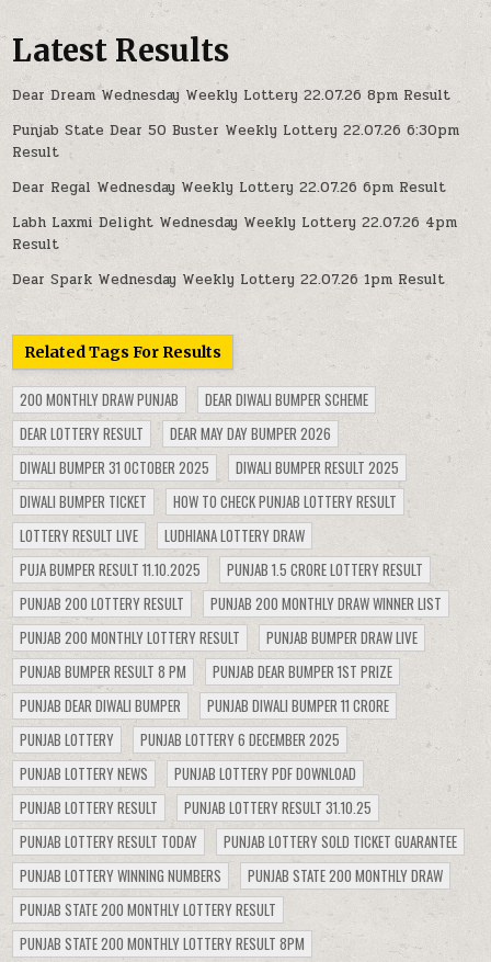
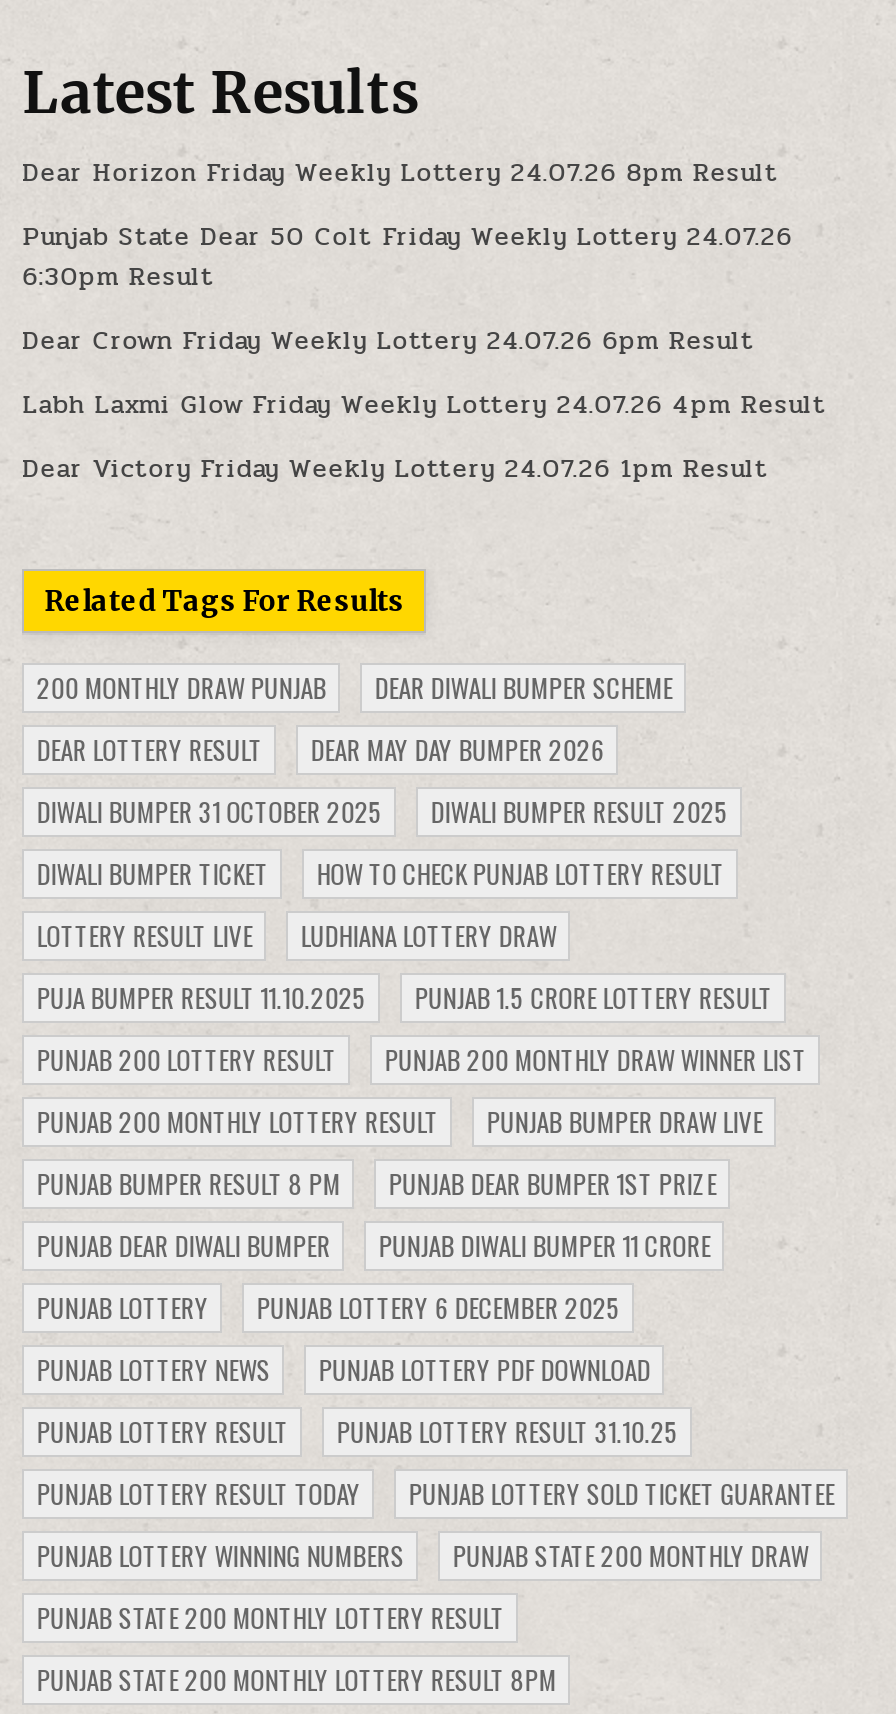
[12,84,451,106] Dear Dream Wednesday Weekly Lottery 22.07.26 8pm Result -> [22,154,778,194] Dear Horizon Friday Weekly Lottery 24.07.26 8pm Result
[12,120,459,163] Punjab State Dear 50 Buster Weekly Lottery 22.07.26 6:30pm | Result -> [22,218,792,298] Punjab State Dear 50 Colt Friday Weekly Lottery 24.07.26 | 6:30pm Result
[12,177,446,199] Dear Regal Wednesday Weekly Lottery 22.07.26 6pm Result -> [22,322,754,362] Dear Crown Friday Weekly Lottery 24.07.26 6pm Result
[12,212,457,256] Labh Laxmi Delight Wednesday Weekly Lottery 22.07.26 4pm | Result -> [22,386,826,426] Labh Laxmi Glow Friday Weekly Lottery 24.07.26 4pm Result
[12,269,445,291] Dear Spark Wednesday Weekly Lottery 22.07.26 1pm Result -> [22,450,768,490] Dear Victory Friday Weekly Lottery 24.07.26 1pm Result

